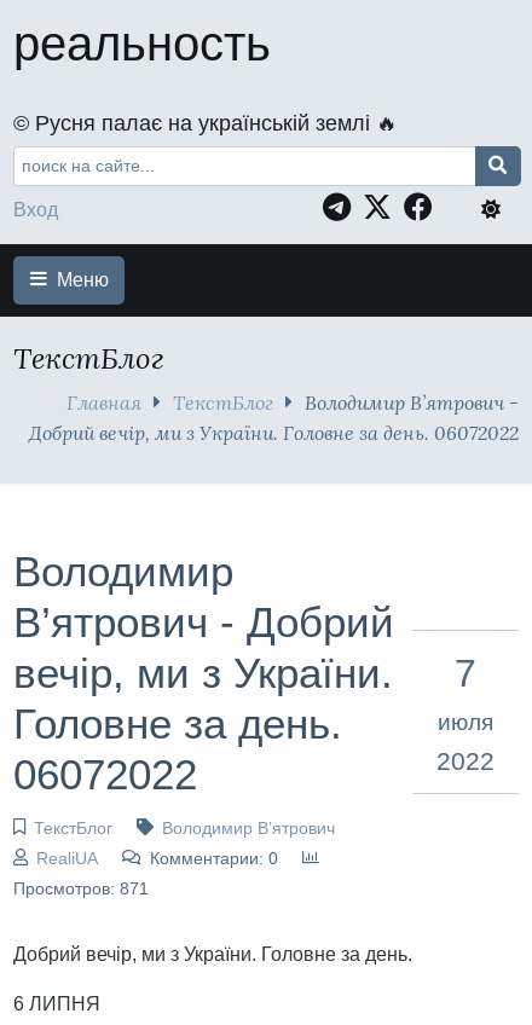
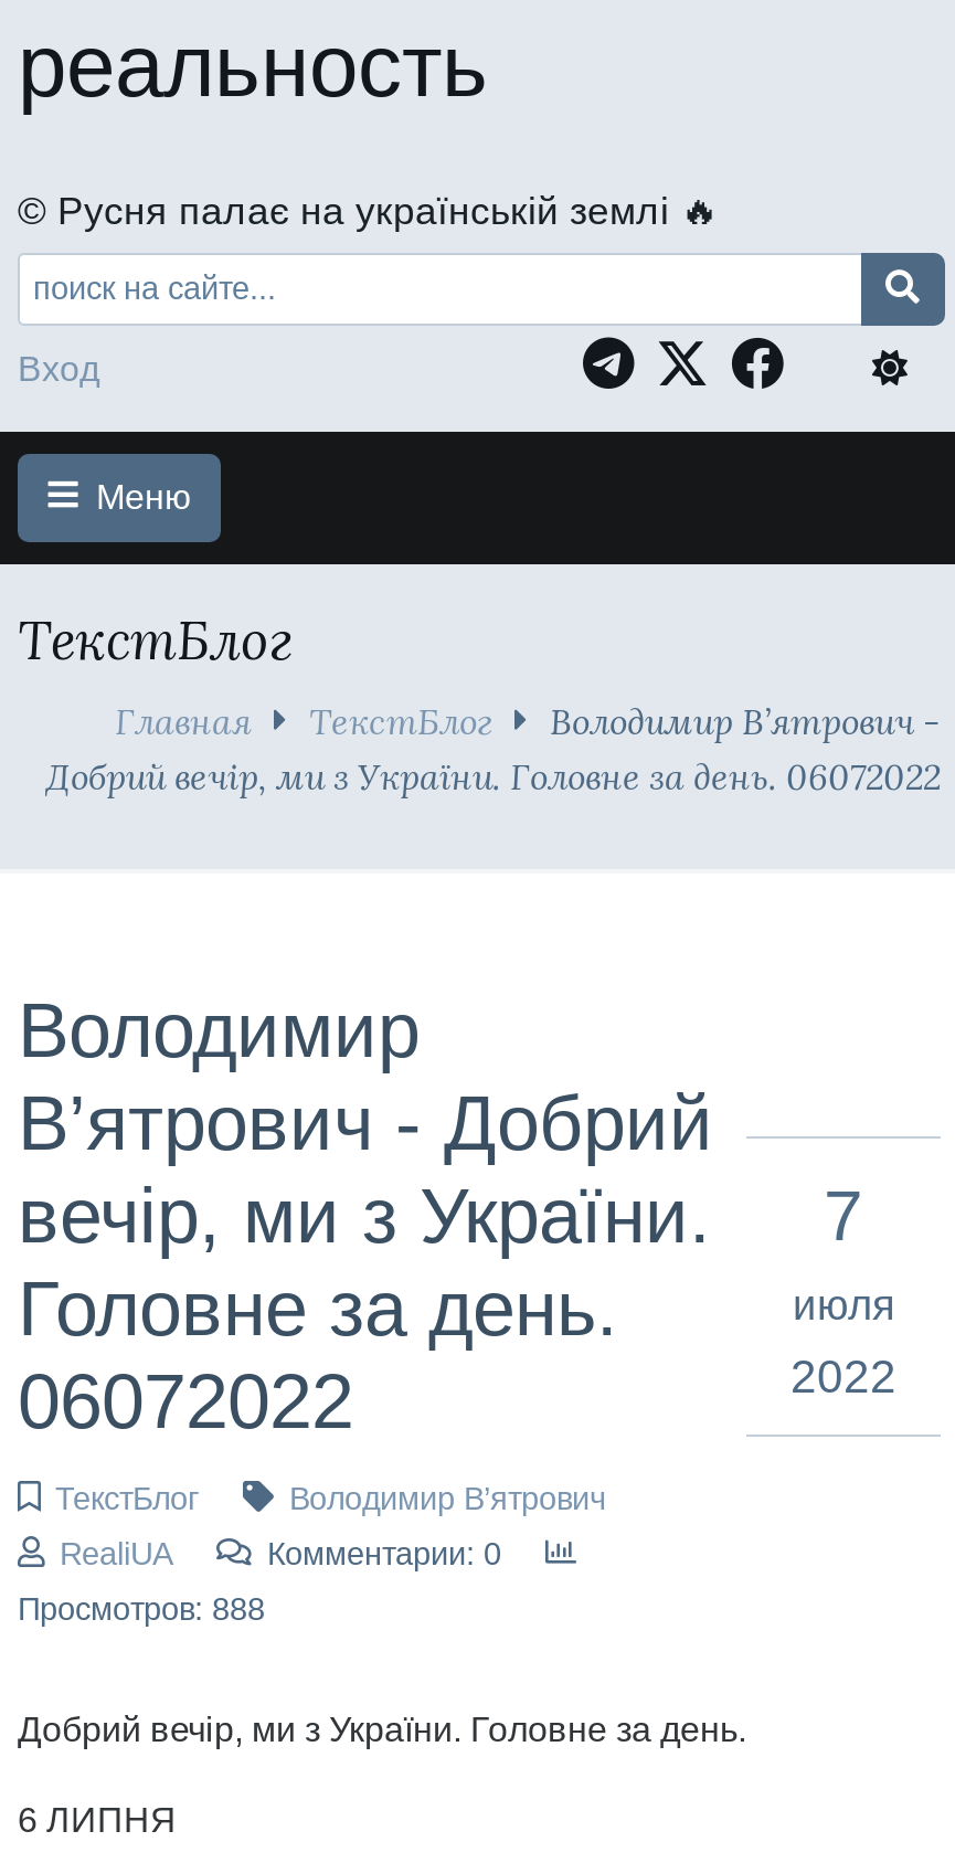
[13,879,149,898] Просмотров: 871 -> [18,1591,265,1626] Просмотров: 888

